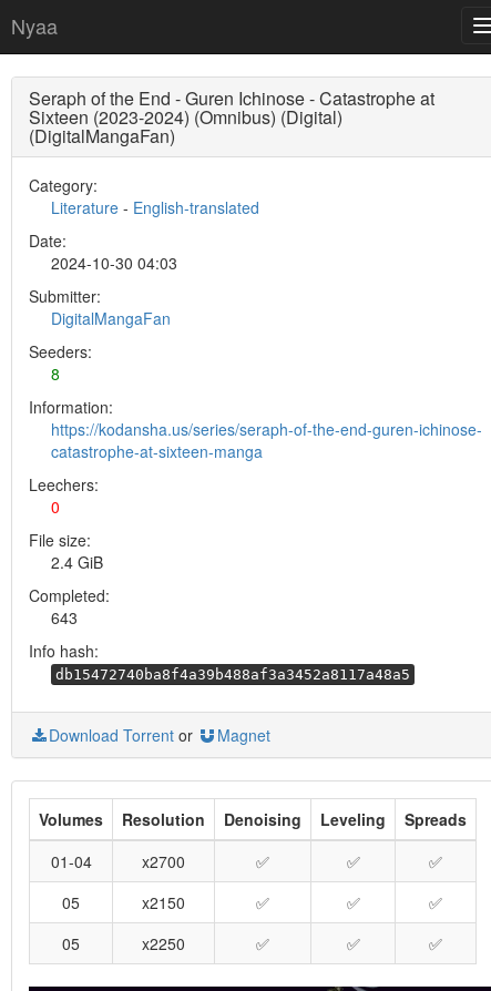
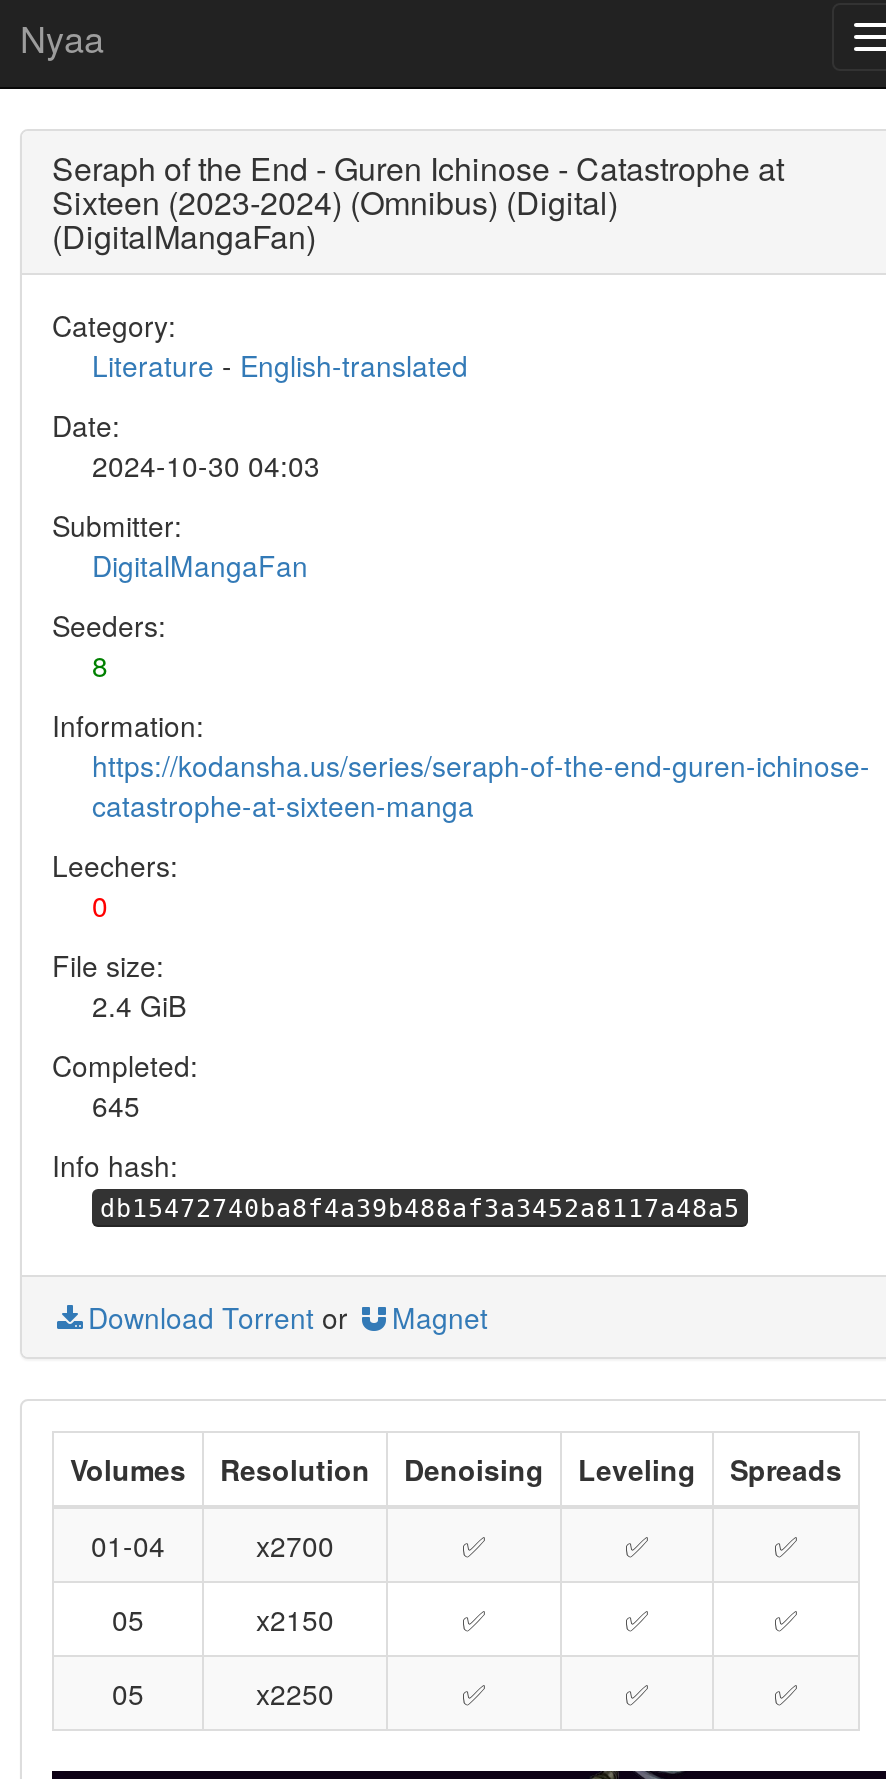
[51,606,78,629] 643 -> [92,1085,140,1125] 645

